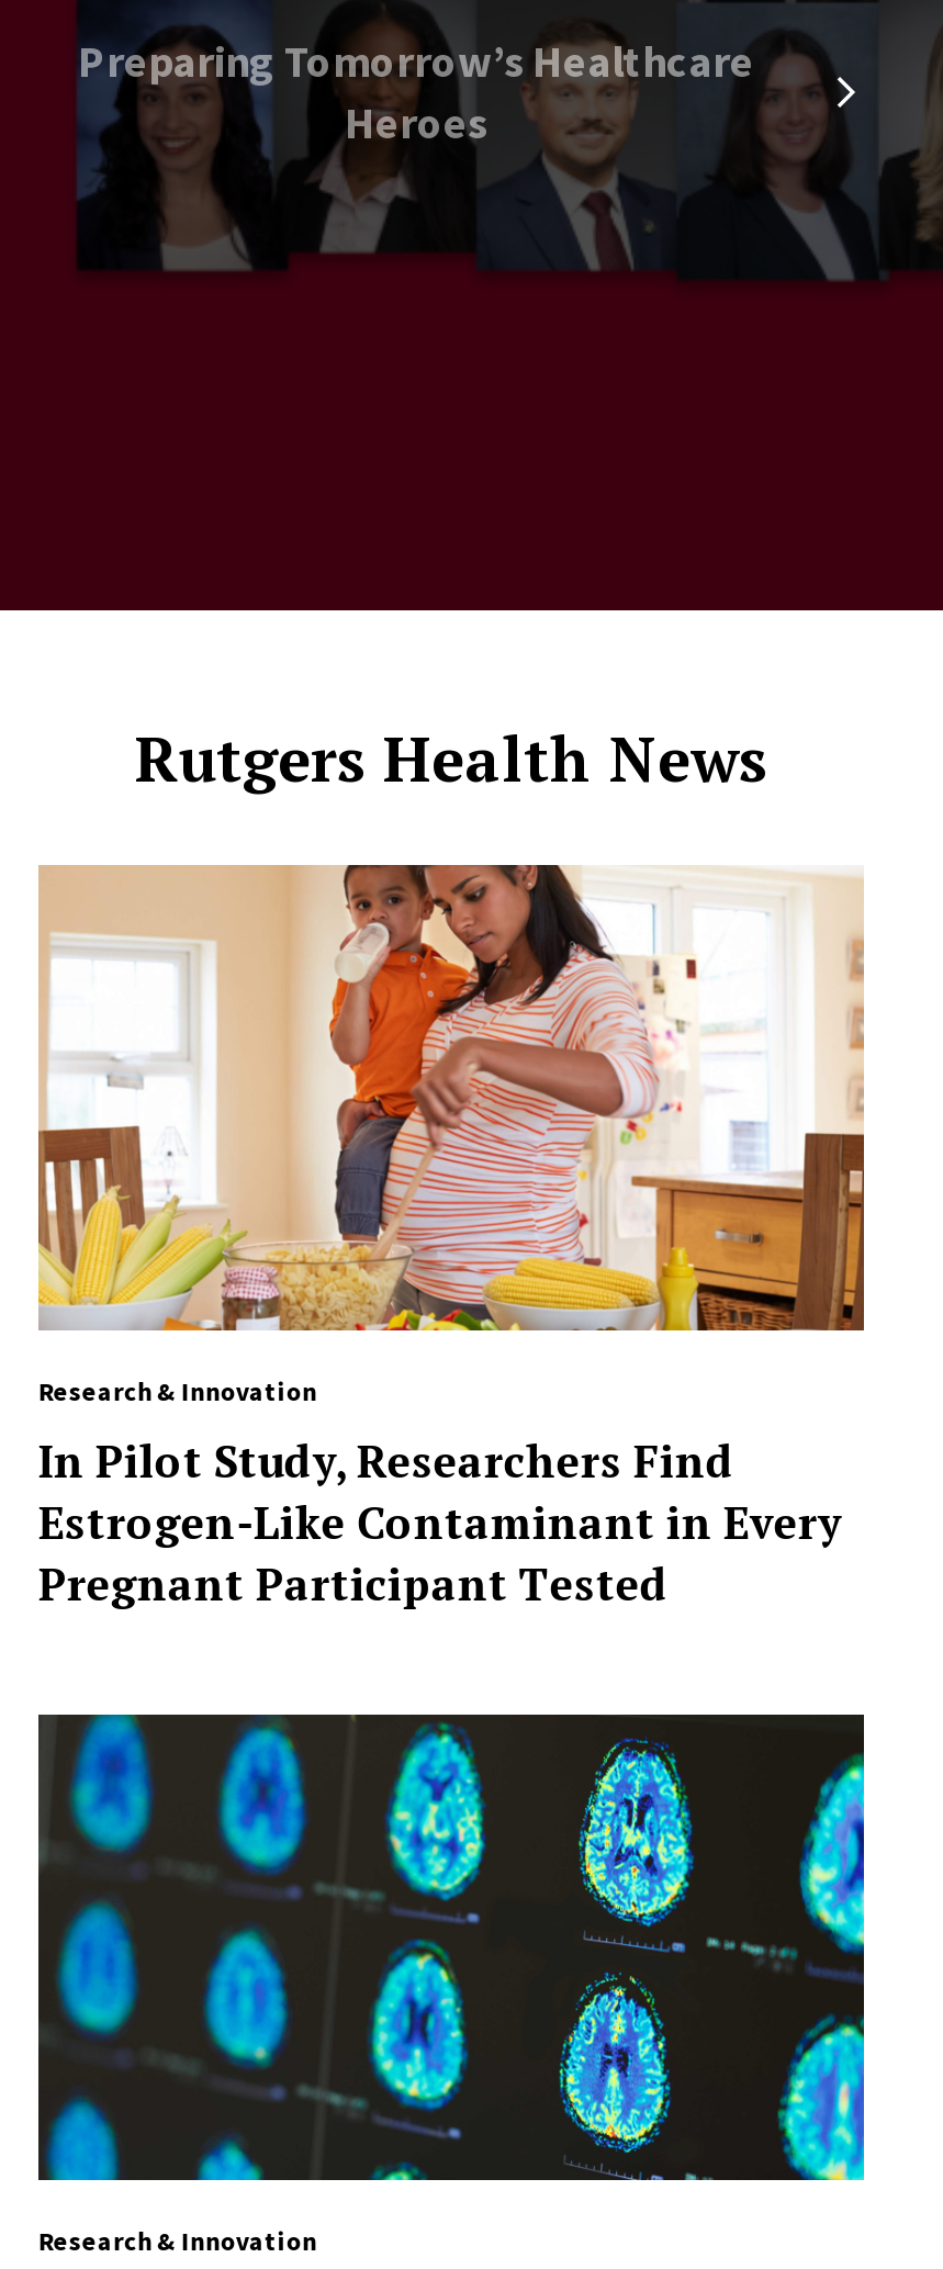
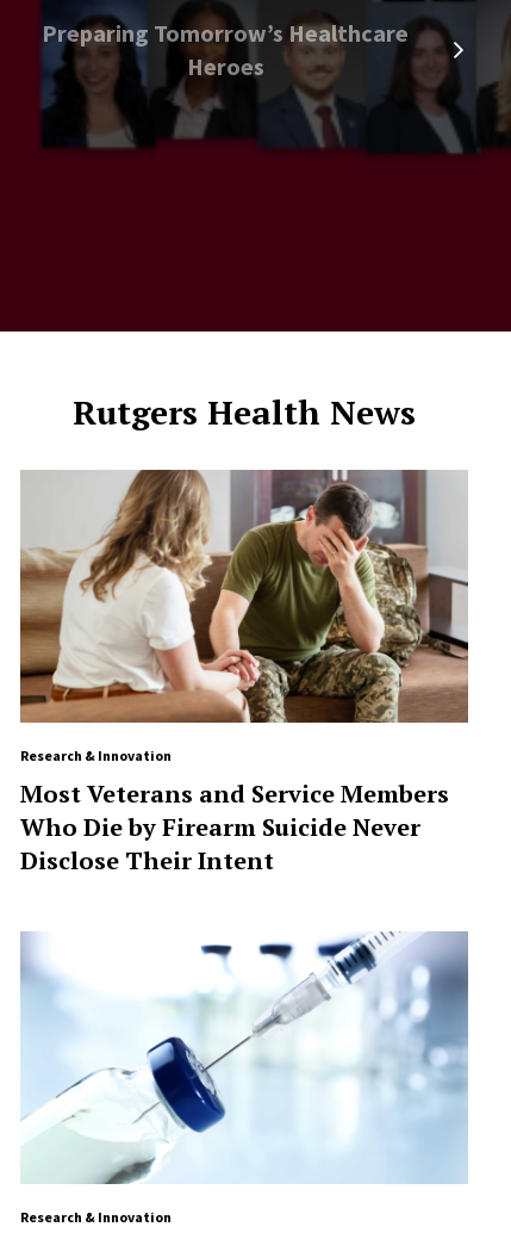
[36,863,866,1333] [image] -> [19,469,469,724] [image]
[38,1431,842,1614] In Pilot Study, Researchers Find | Estrogen-Like Contaminant in Every | Pregnant Participant Tested -> [20,777,449,876] Most Veterans and Service Members | Who Die by Firearm Suicide Never | Disclose Their Intent
[36,1712,866,2182] [image] -> [20,931,469,1185] [image]

